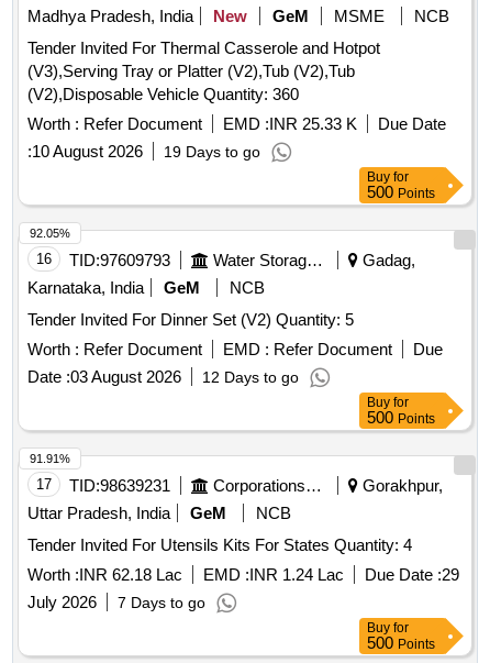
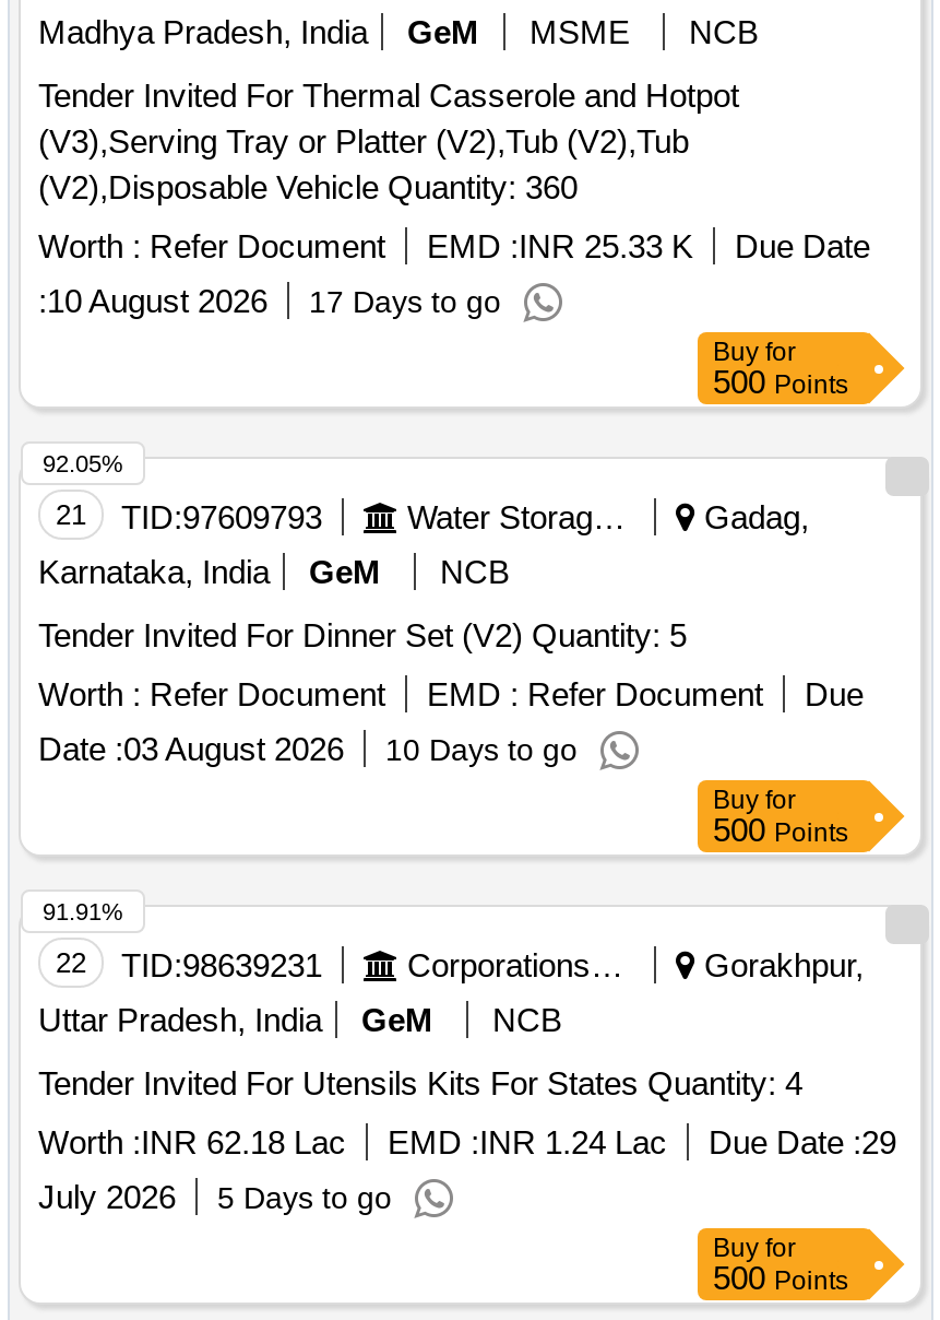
[213,7,247,26] New -> none
[27,142,260,161] :10 August 2026 19 Days to go -> [38,282,501,320] :10 August 2026 17 Days to go
[36,251,170,270] 16 TID:97609793 -> [56,499,322,536] 21 TID:97609793
[27,367,299,386] Date : 03 August 2026 12 Days to go -> [38,730,578,768] Date : 03 August 2026 10 Days to go
[36,476,170,495] 17 TID:98639231 -> [56,947,322,984] 22 TID:98639231
[27,593,205,612] July 2026 7 Days to go -> [38,1178,392,1216] July 2026 5 Days to go

